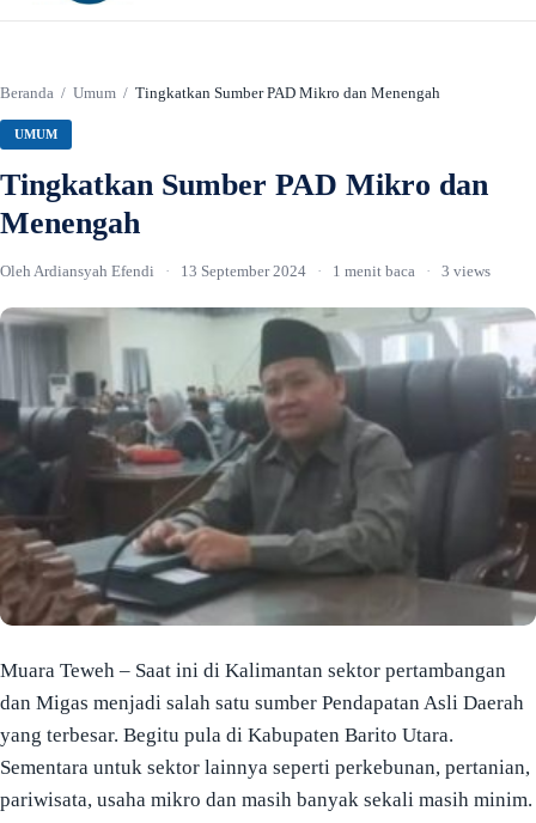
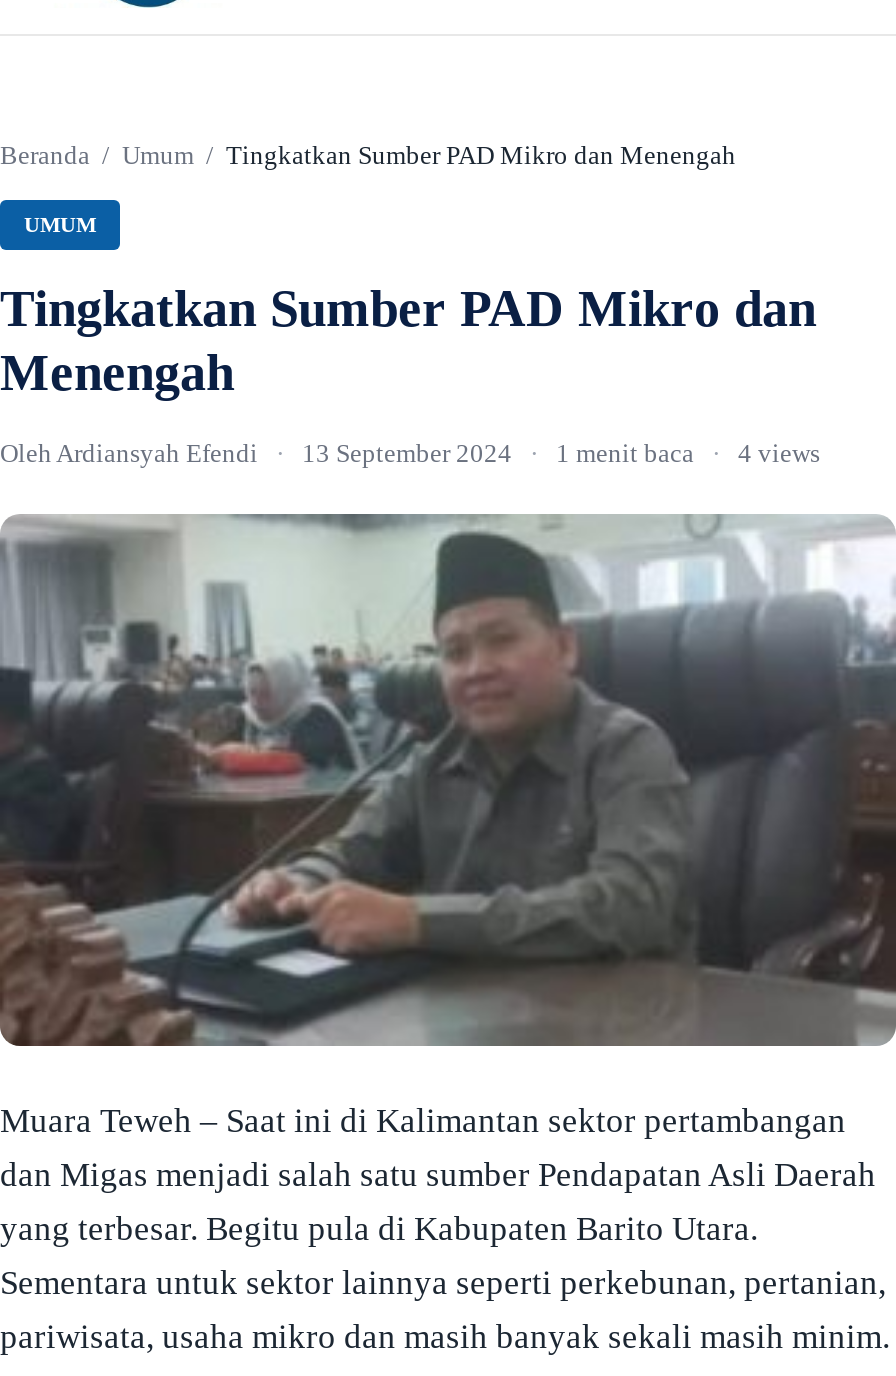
[0,262,491,280] Oleh Ardiansyah Efendi · 13 September 2024 · 1 menit baca · 3 views -> [0,438,820,468] Oleh Ardiansyah Efendi · 13 September 2024 · 1 menit baca · 4 views

